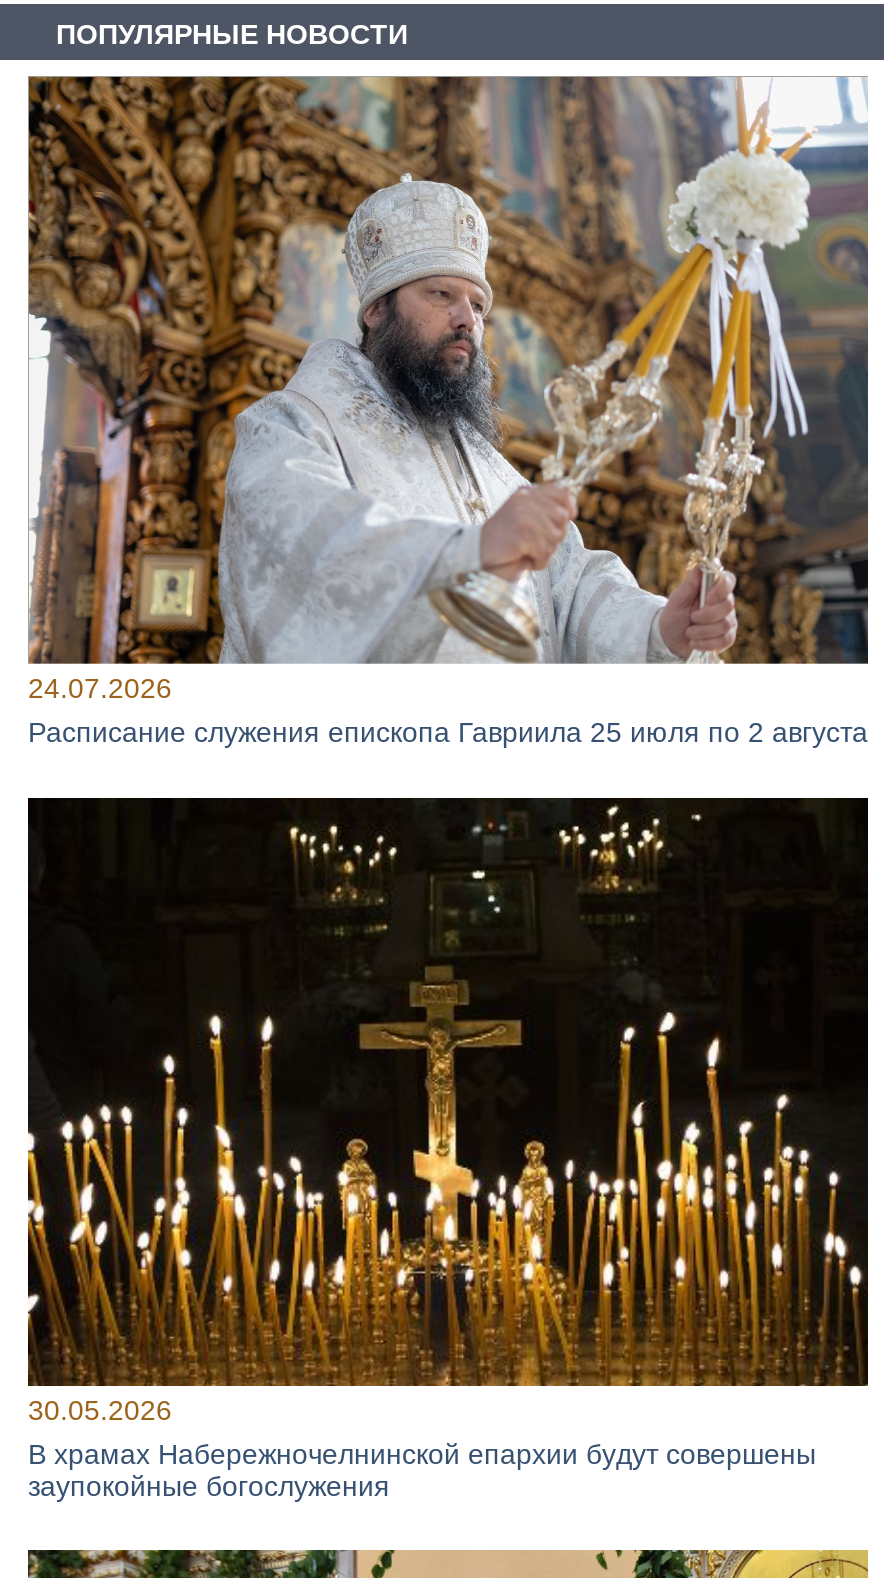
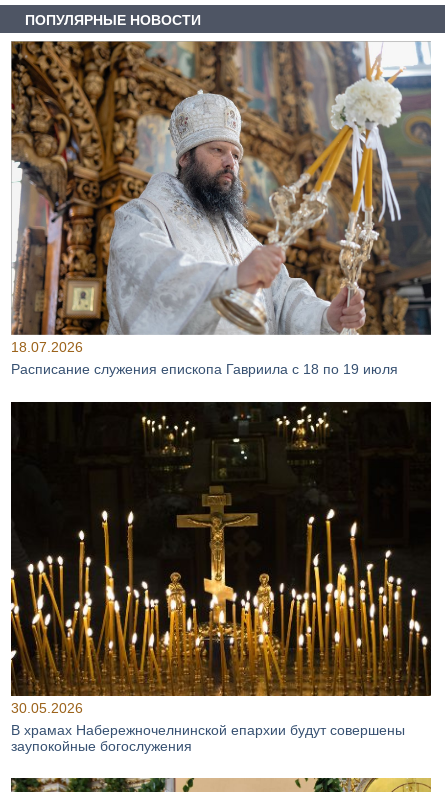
[28,673,172,705] 24.07.2026 -> [11,339,83,355] 18.07.2026
[28,717,868,749] Расписание служения епископа Гавриила 25 июля по 2 августа -> [11,361,398,377] Расписание служения епископа Гавриила с 18 по 19 июля

